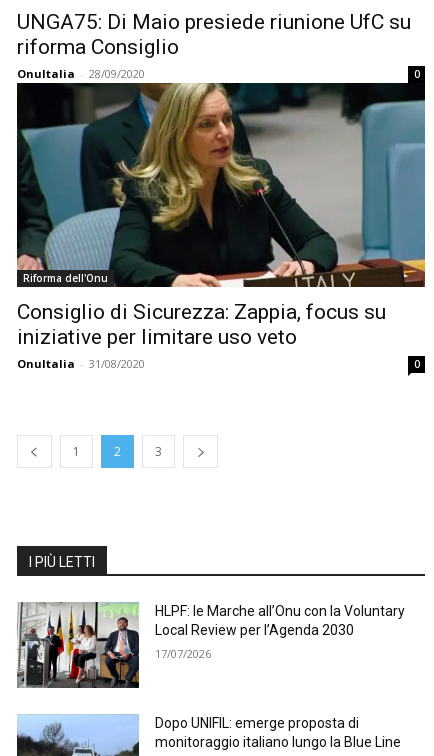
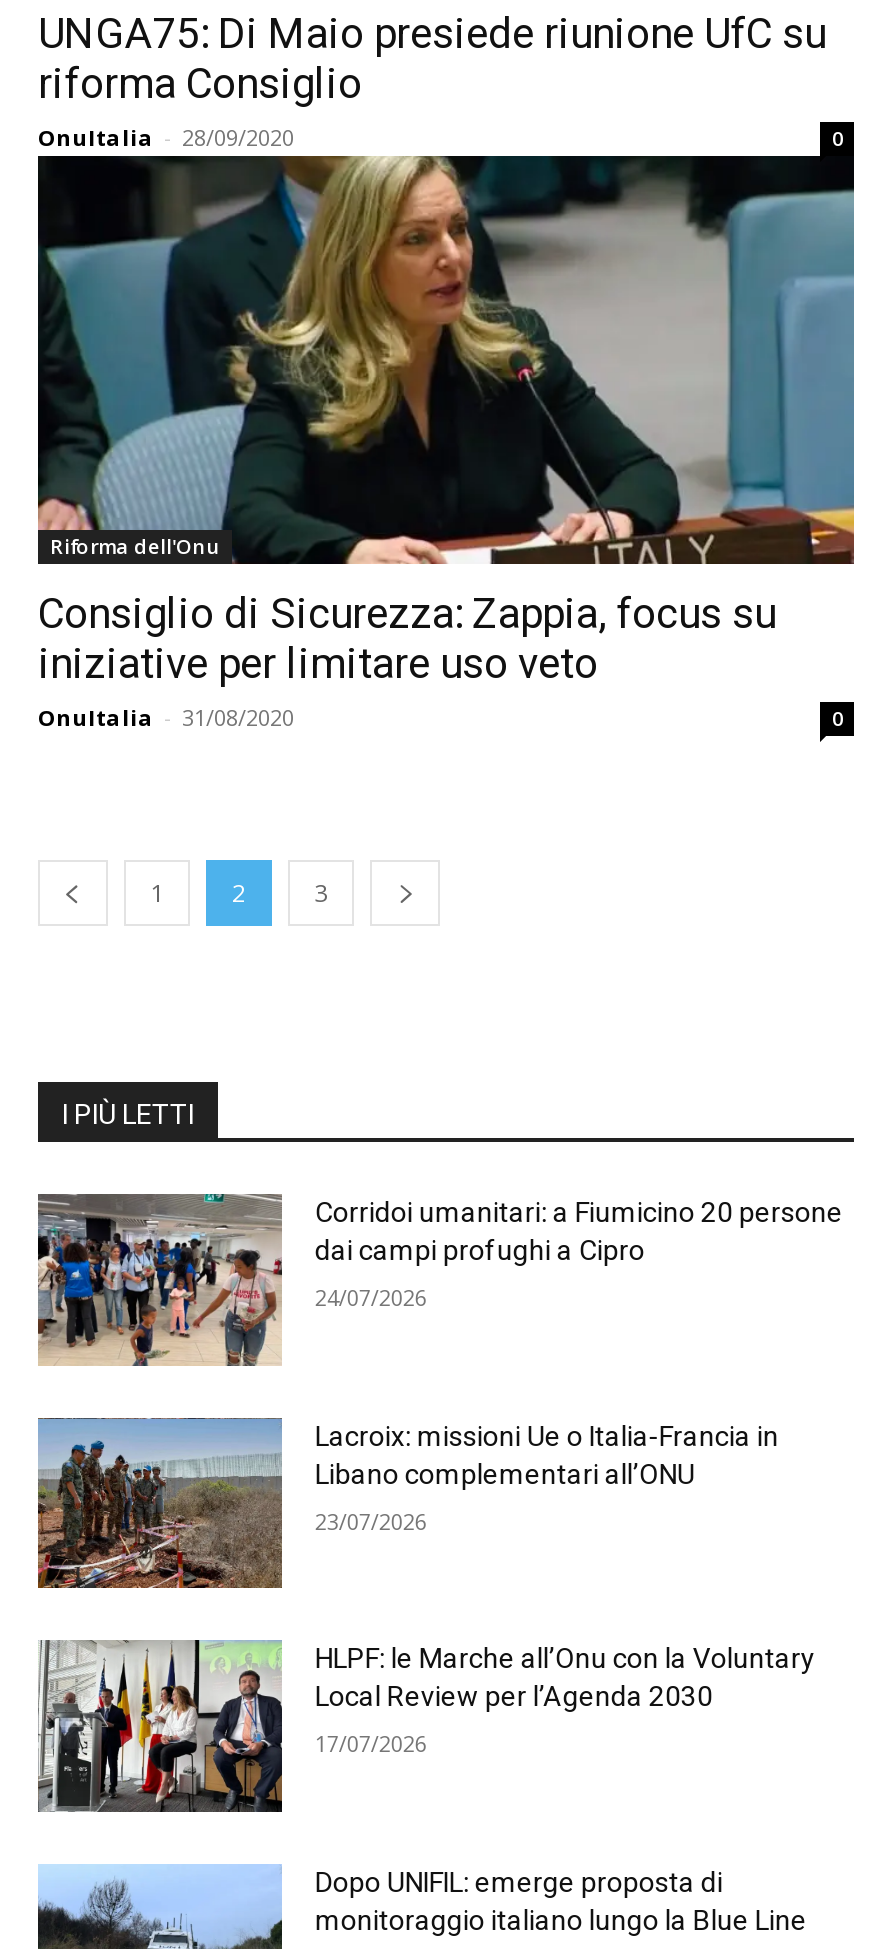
none -> [36,1194,843,1366] [image] | Corridoi umanitari: a Fiumicino 20 persone | dai campi profughi a Cipro | 24/07/2026
none -> [36,1418,779,1590] [image] | Lacroix: missioni Ue o Italia-Francia in | Libano complementari all’ONU | 23/07/2026

